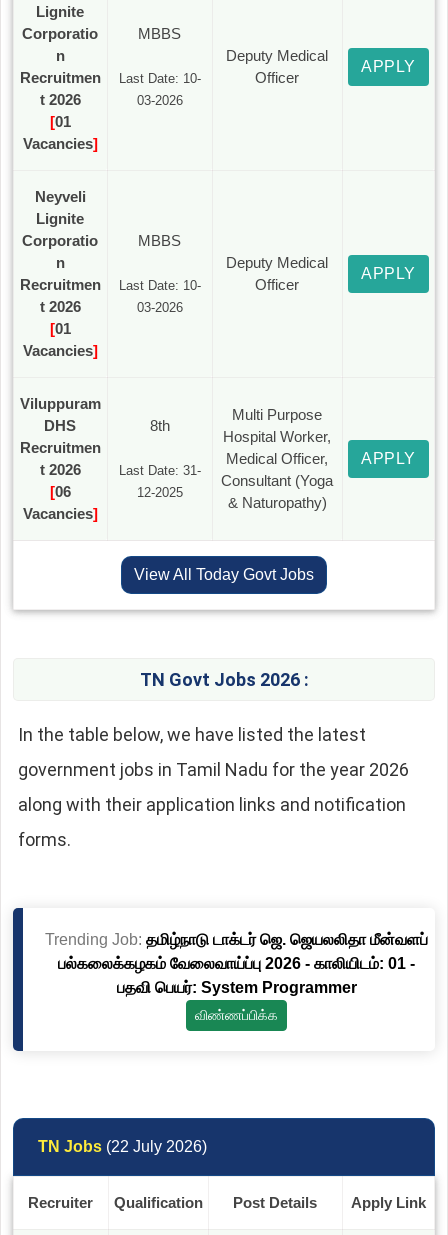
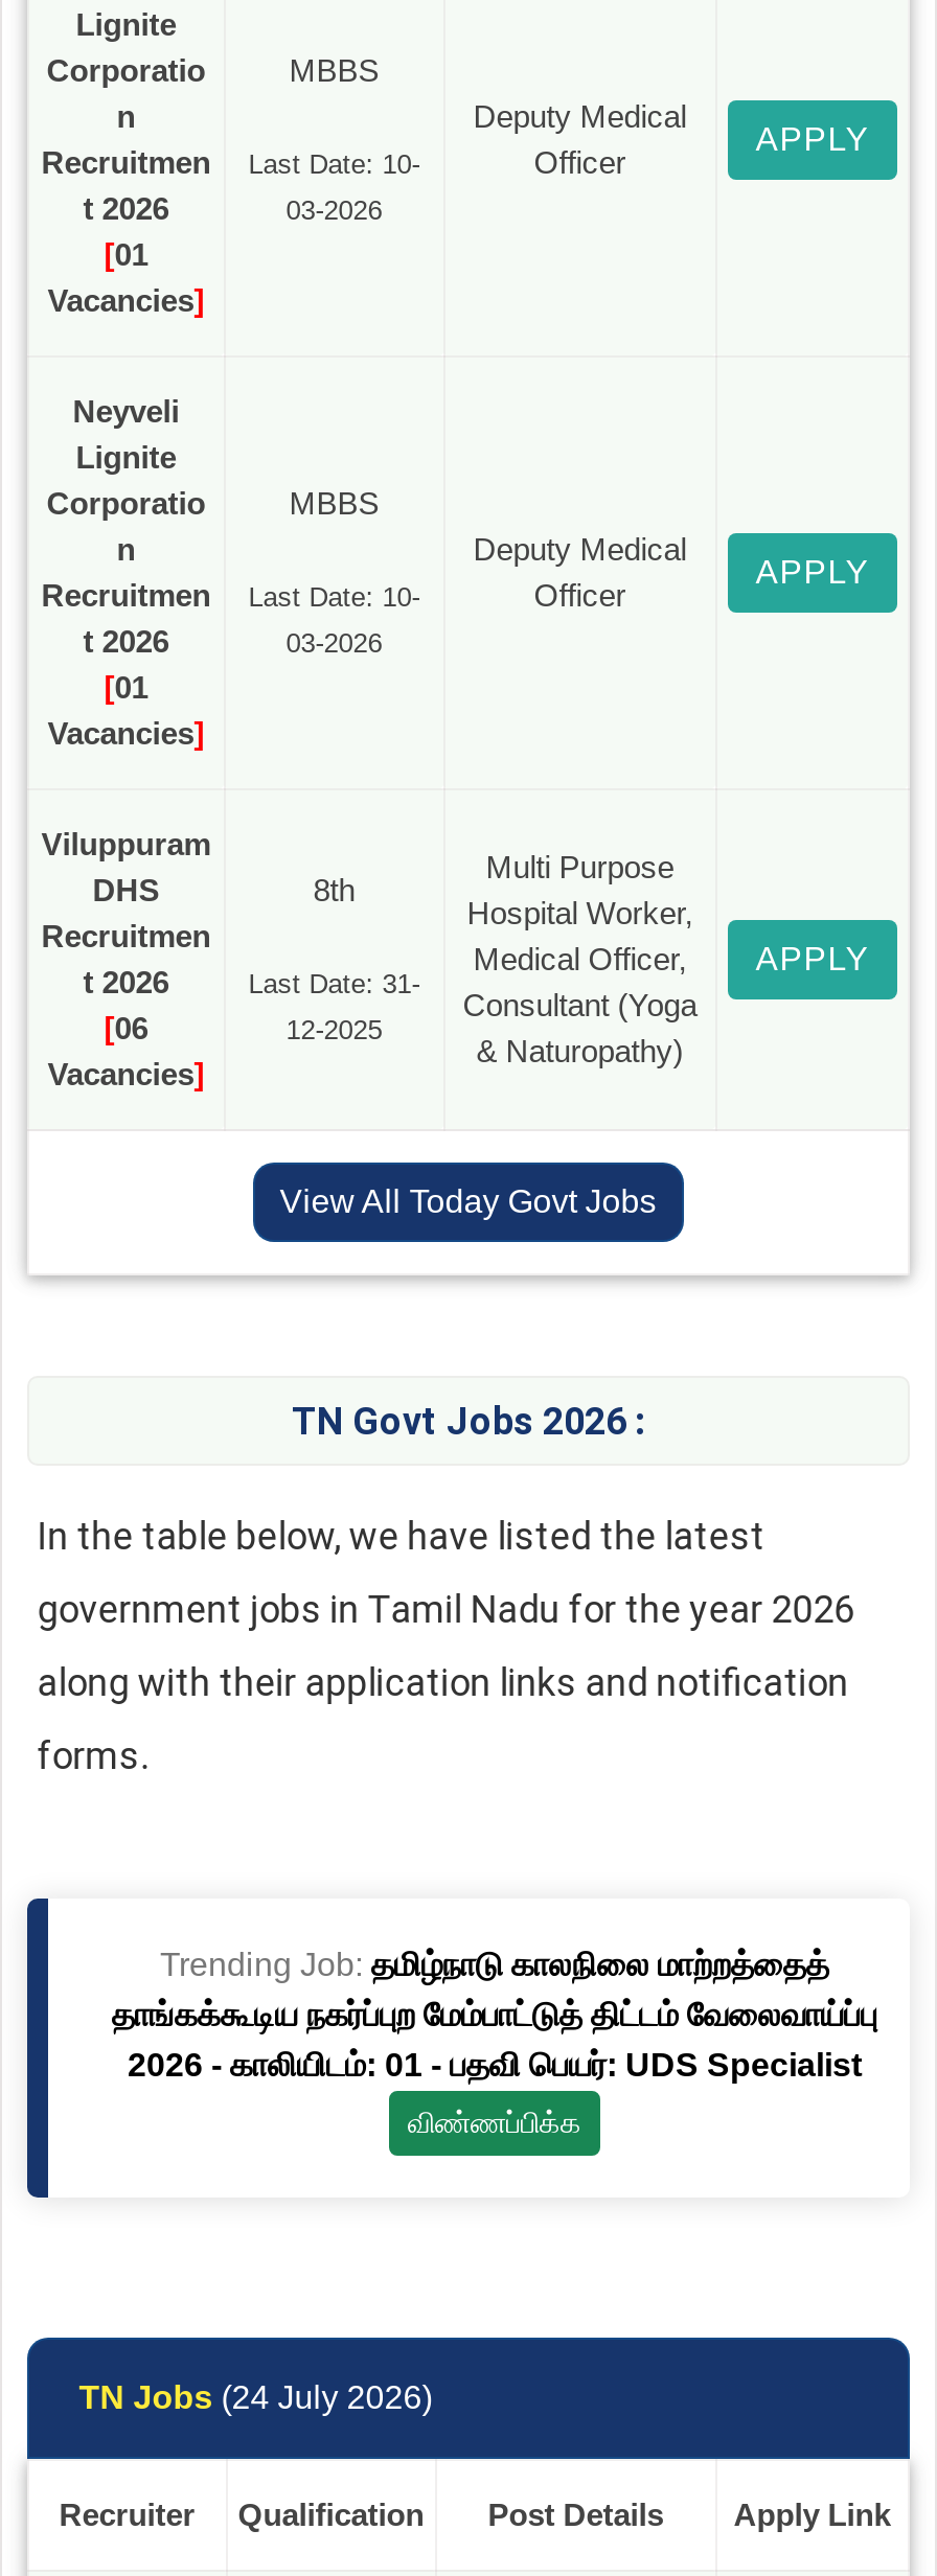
[45,931,428,996] Trending Job: தமிழ்நாடு டாக்டர் ஜெ. ஜெயலலிதா மீன்வளப் | பல்கலைக்கழகம் வேலைவாய்ப்பு 2026 - காலியிடம்: 01 - | பதவி பெயர்: System Programmer -> [112,1946,877,2082] Trending Job: தமிழ்நாடு காலநிலை மாற்றத்தைத் | தாங்கக்கூடிய நகர்ப்புற மேம்பாட்டுத் திட்டம் வேலைவாய்ப்பு | 2026 - காலியிடம்: 01 - பதவி பெயர்: UDS Specialist
[38,1138,207,1155] TN Jobs (22 July 2026) -> [79,2379,433,2415] TN Jobs (24 July 2026)

